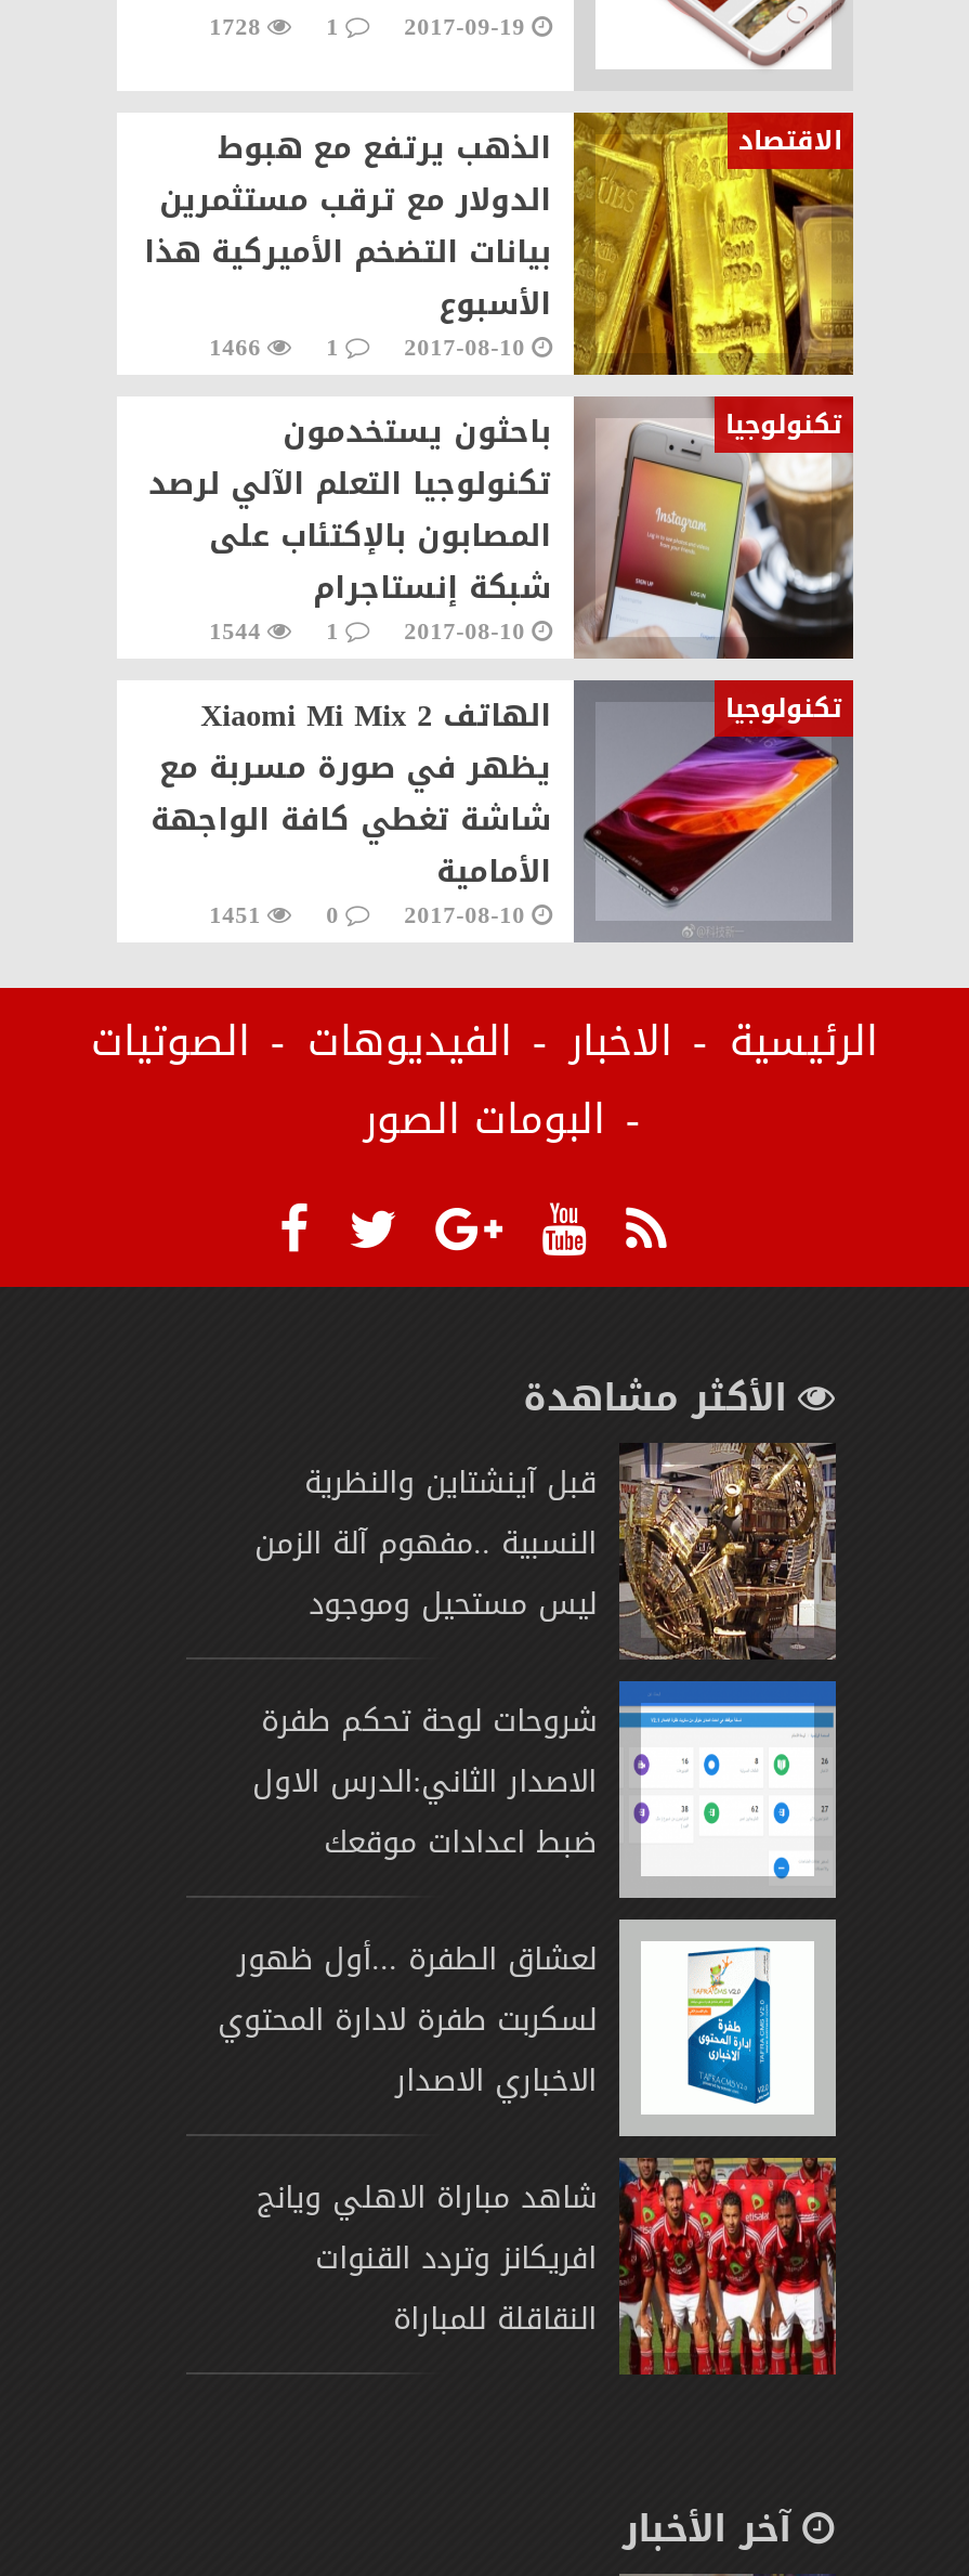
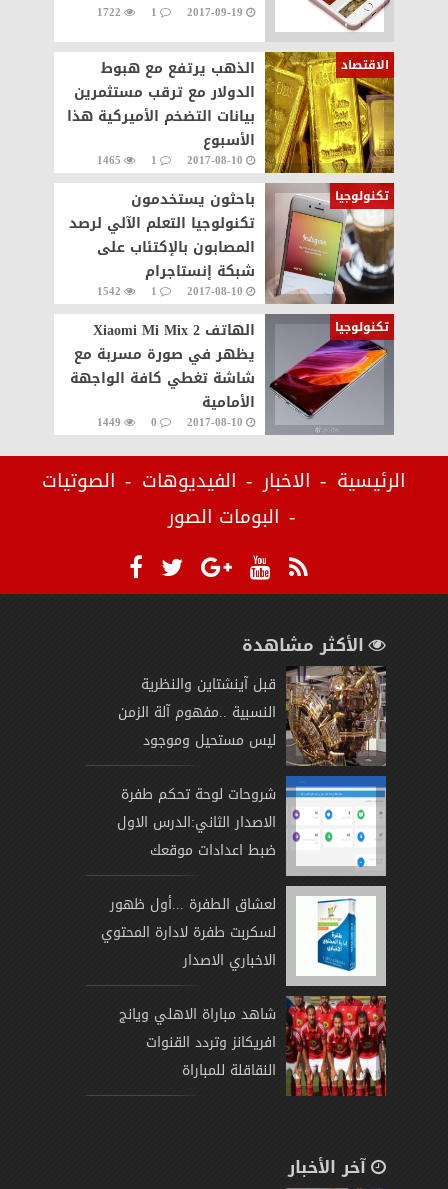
[209,5,525,50] 1728 1 2017-09-19 -> [97,2,243,23] 1722 1 2017-09-19
[209,324,525,370] 1466 1 2017-08-10 -> [97,150,243,171] 1465 1 2017-08-10
[209,608,525,654] 1544 1 2017-08-10 -> [97,281,243,302] 1542 1 2017-08-10
[209,893,525,938] 1451 0 2017-08-10 -> [97,412,243,433] 1449 0 2017-08-10

